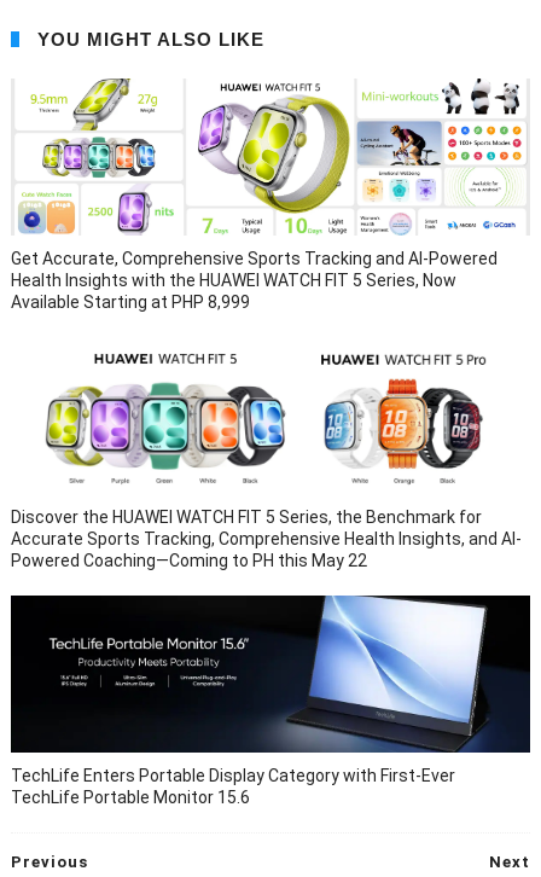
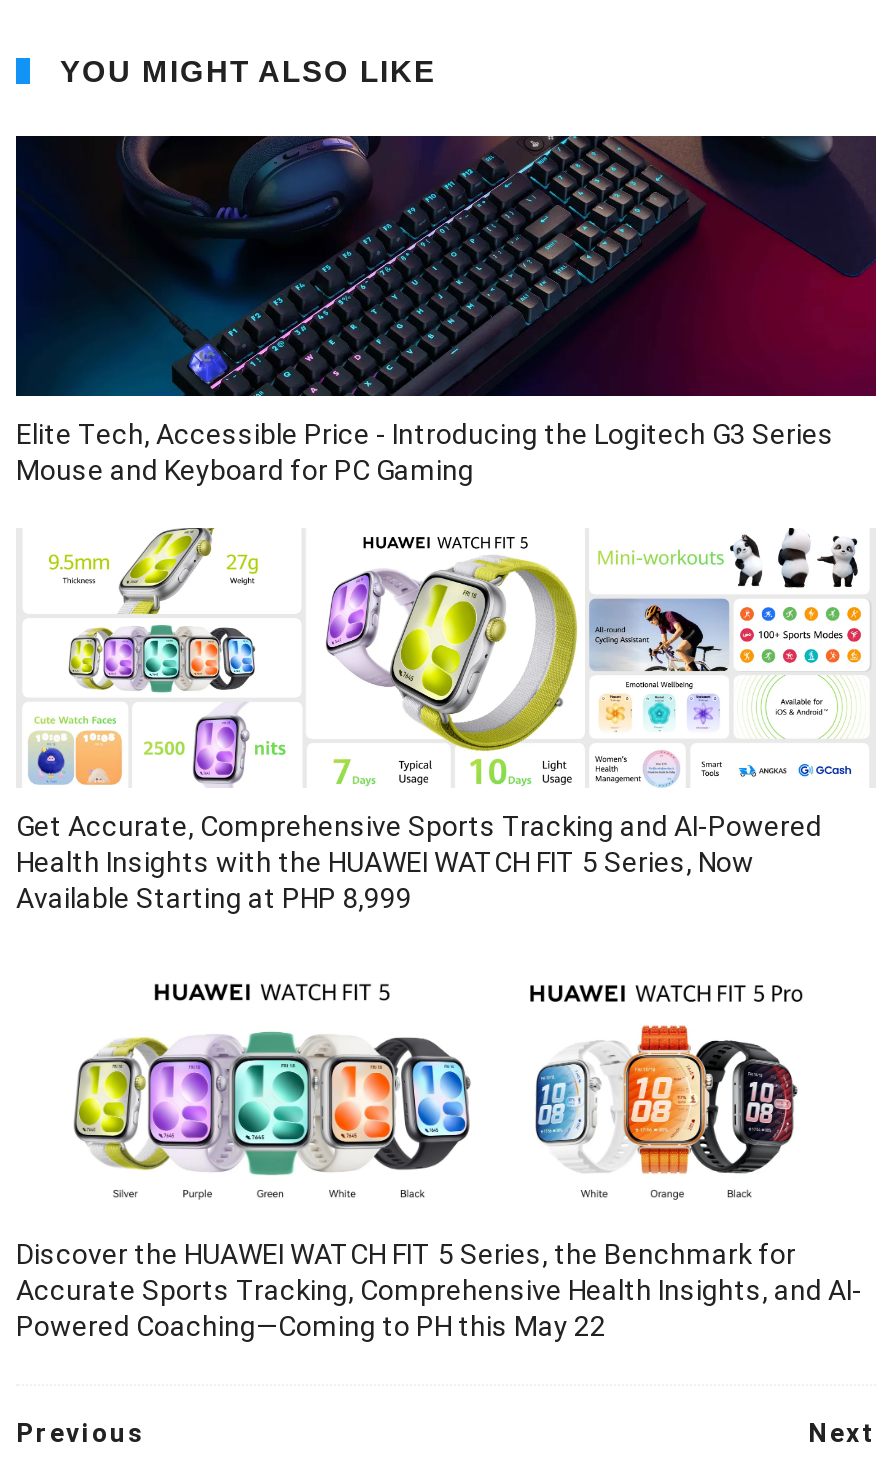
none -> [14,134,878,487] [image] | Elite Tech, Accessible Price - Introducing the Logitech G3 Series | Mouse and Keyboard for PC Gaming
moved [11,76,522,571] -> [16,524,862,1343]: [image] | Get Accurate, Comprehensive Sports Tracking and AI-Powered | Health Insights with the HUAWEI WATCH FIT 5 Series, Now | Available Starting at PHP 8,999 | Discover the HUAWEI WATCH FIT 5 Series, the Benchmark for | Accurate Sports Tracking, Comprehensive Health Insights, and AI- | Powered Coaching—Coming to PH this May 22
[10,594,531,807] [image] | TechLife Enters Portable Display Category with First-Ever | TechLife Portable Monitor 15.6 -> none

